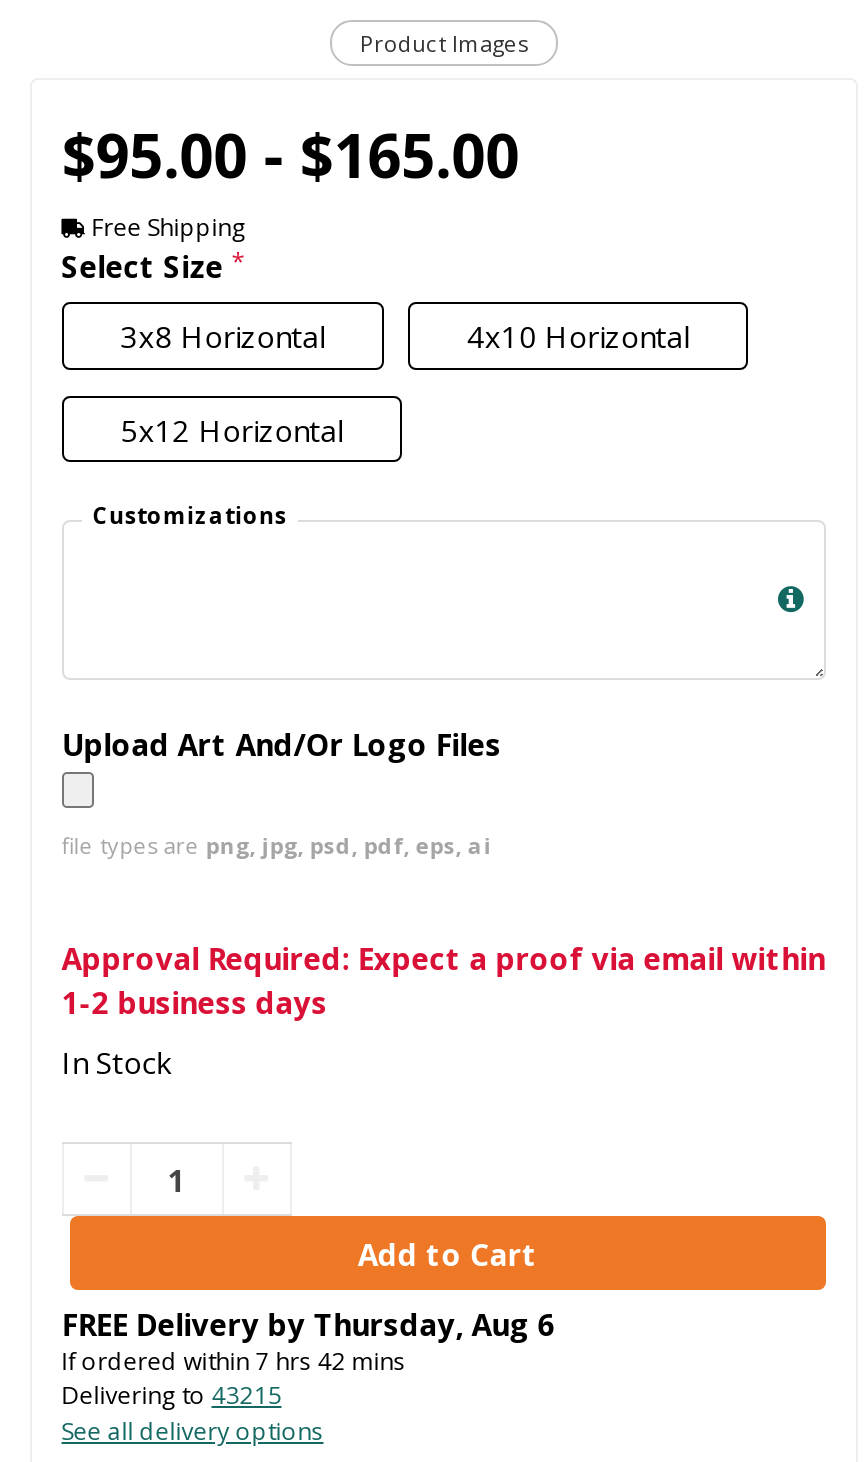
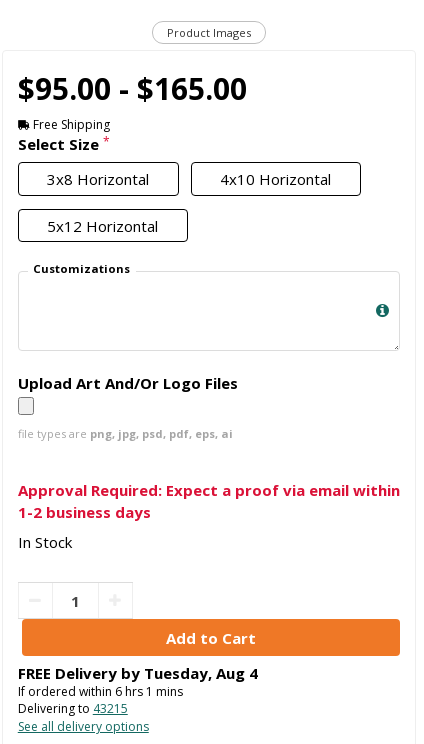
[62,1305,556,1345] FREE Delivery by Thursday, Aug 6 -> [18,663,258,683] FREE Delivery by Tuesday, Aug 4
[62,1345,406,1379] If ordered within 7 hrs 42 mins -> [18,683,183,700] If ordered within 6 hrs 1 mins

